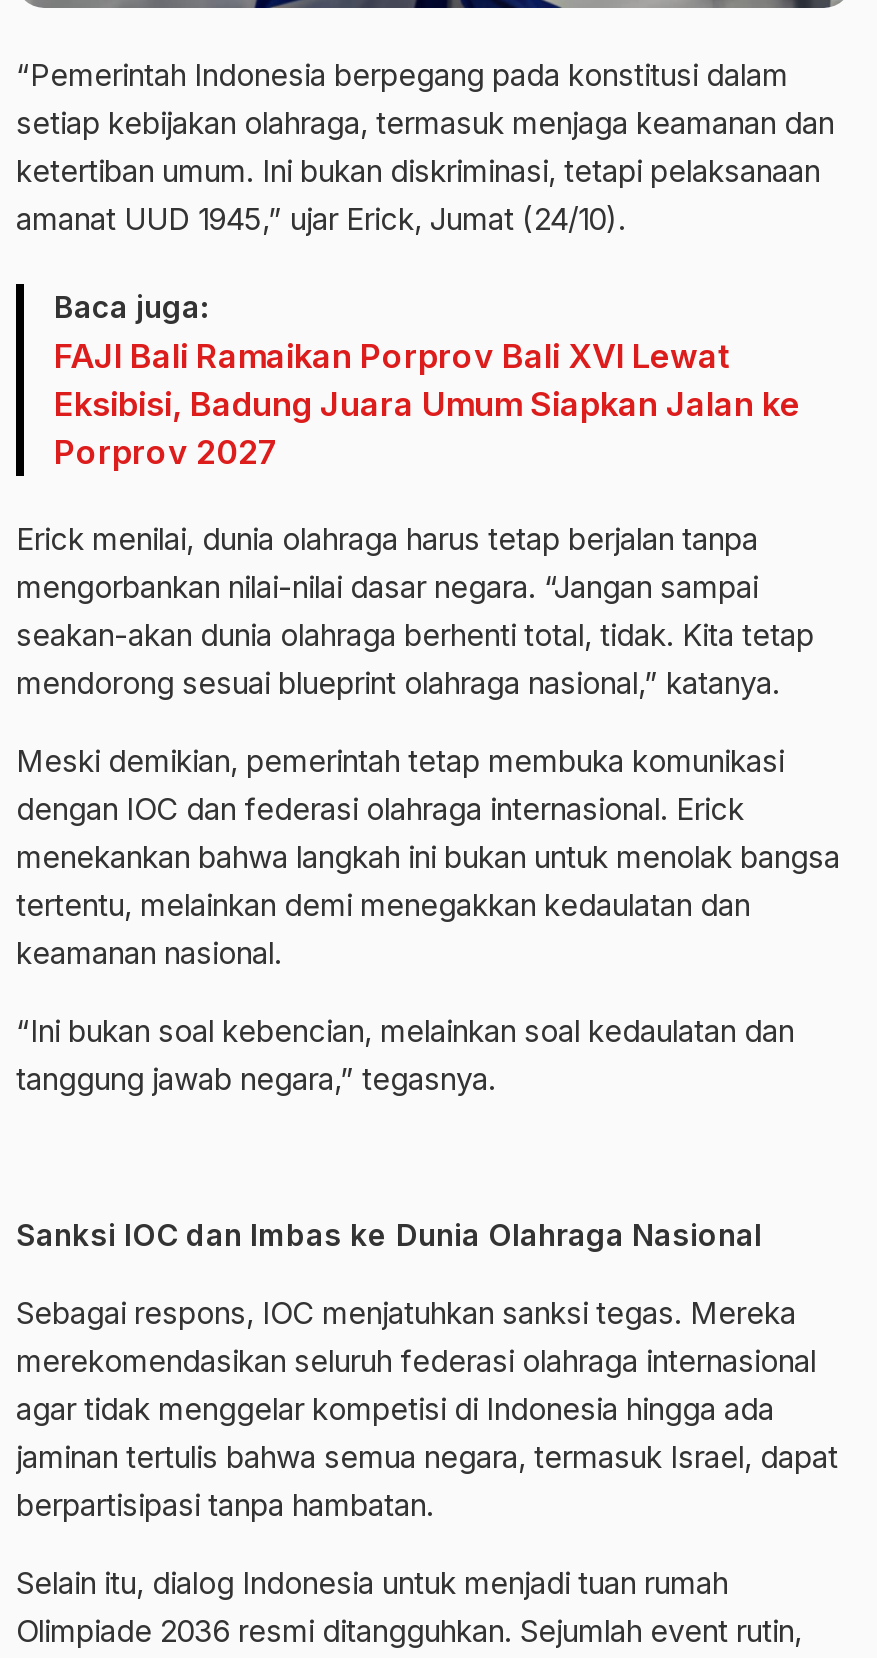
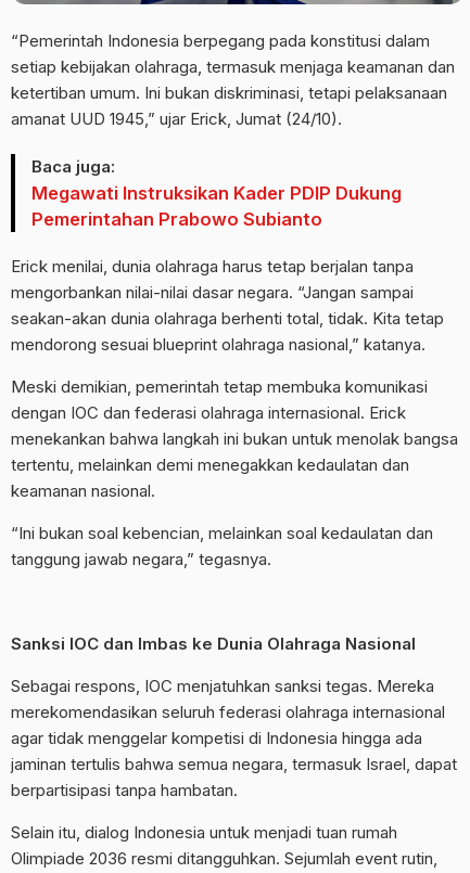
[54,337,800,473] FAJI Bali Ramaikan Porprov Bali XVI Lewat | Eksibisi, Badung Juara Umum Siapkan Jalan ke | Porprov 2027 -> [31,183,402,230] Megawati Instruksikan Kader PDIP Dukung | Pemerintahan Prabowo Subianto

